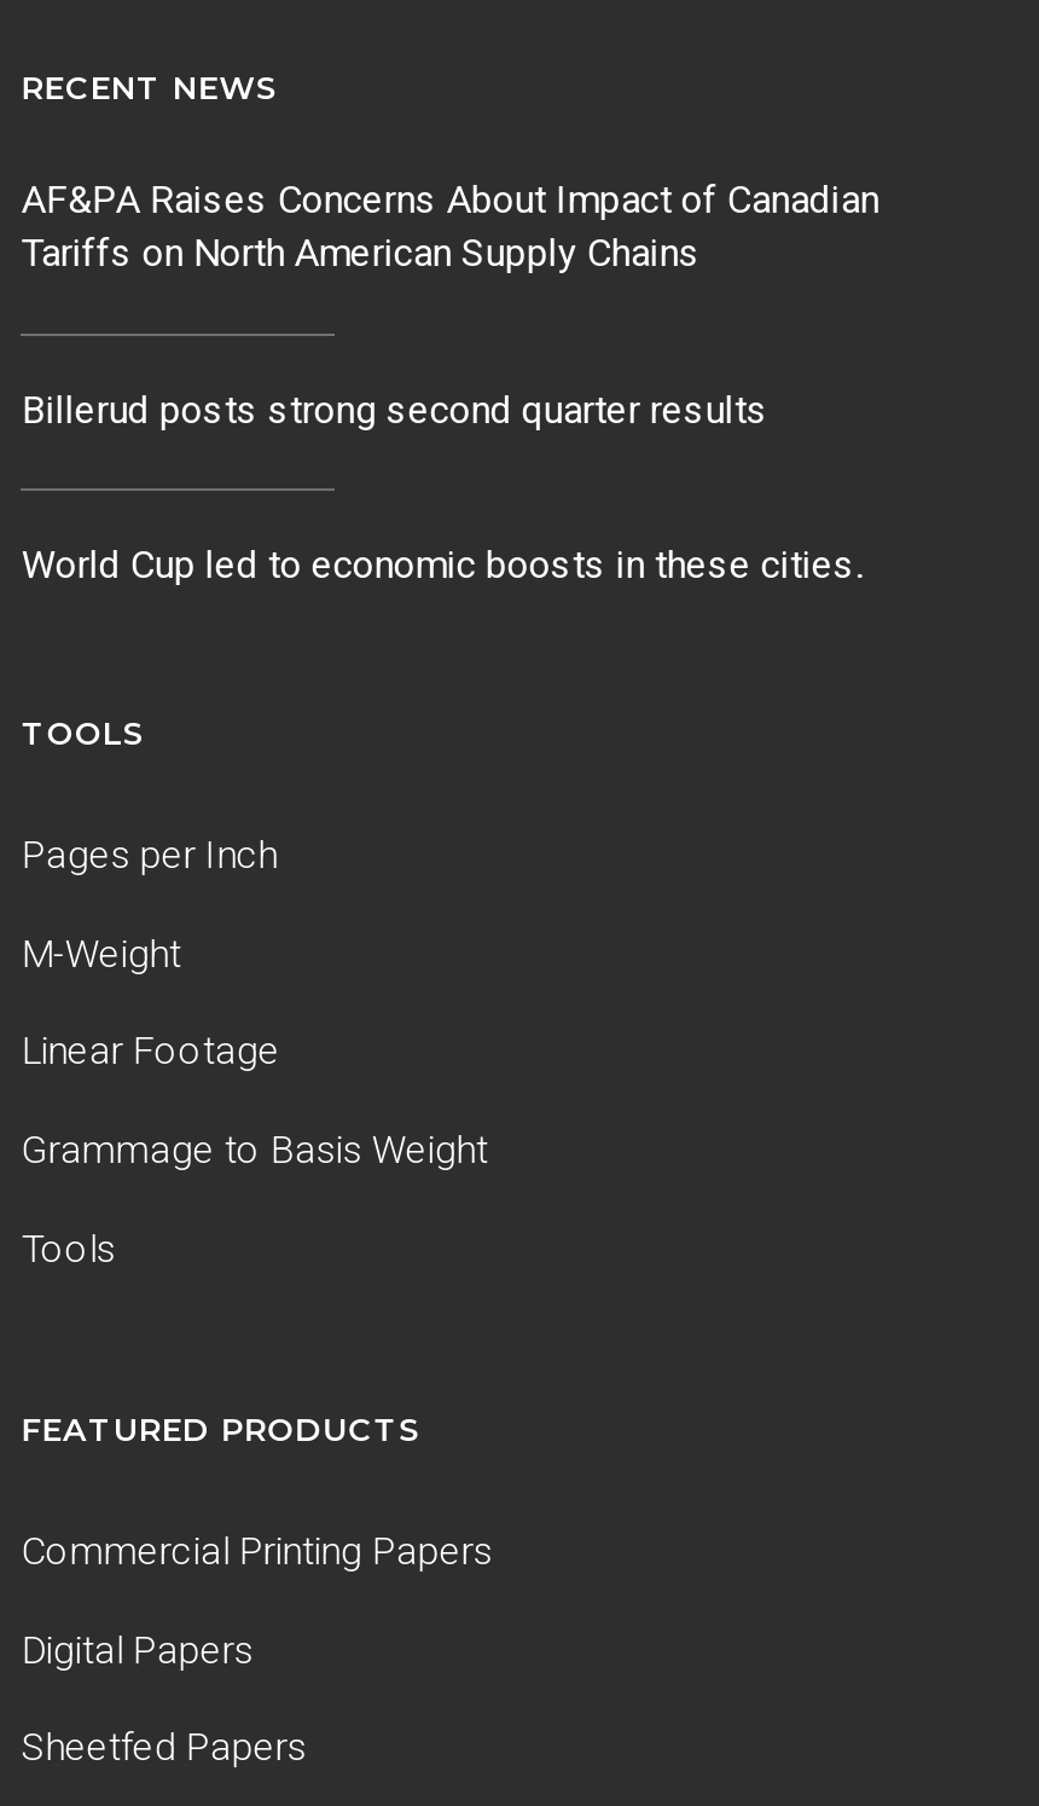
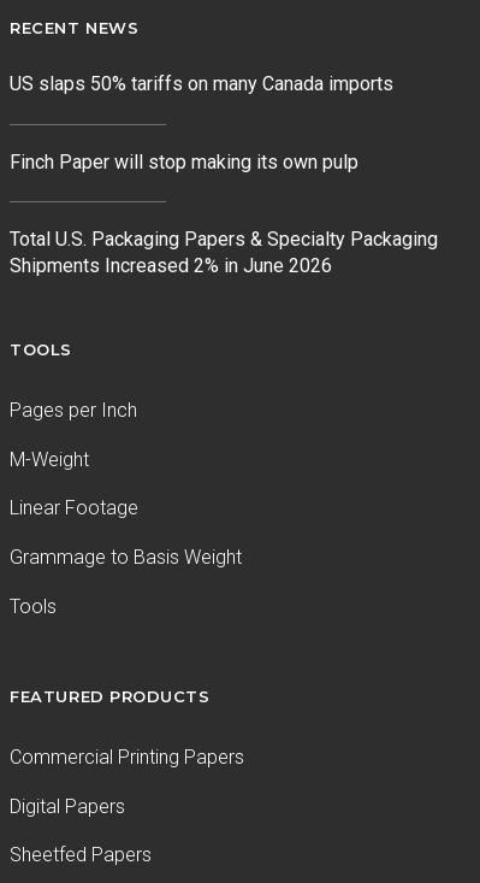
[22,177,879,276] AF&PA Raises Concerns About Impact of Canadian | Tariffs on North American Supply Chains -> [10,73,394,96] US slaps 50% tariffs on many Canada imports
[22,387,768,433] Billerud posts strong second quarter results -> [10,150,359,173] Finch Paper will stop making its own pulp
[22,543,862,589] World Cup led to economic boosts in these cities. -> [10,228,438,278] Total U.S. Packaging Papers & Specialty Packaging | Shipments Increased 2% in June 2026

